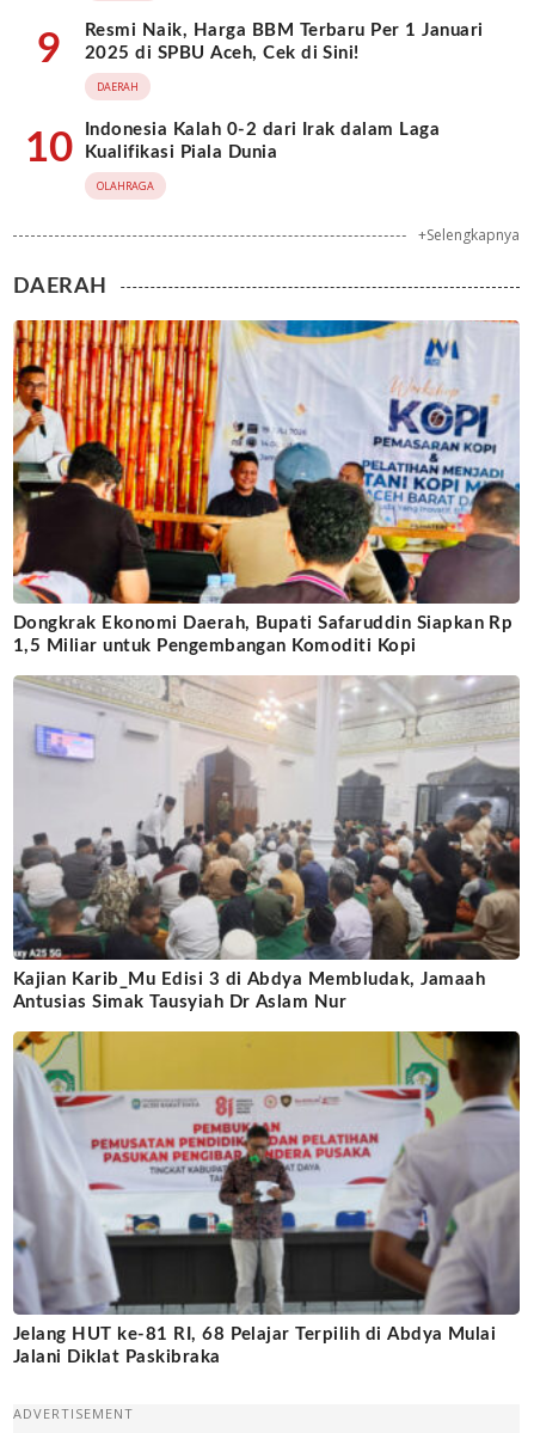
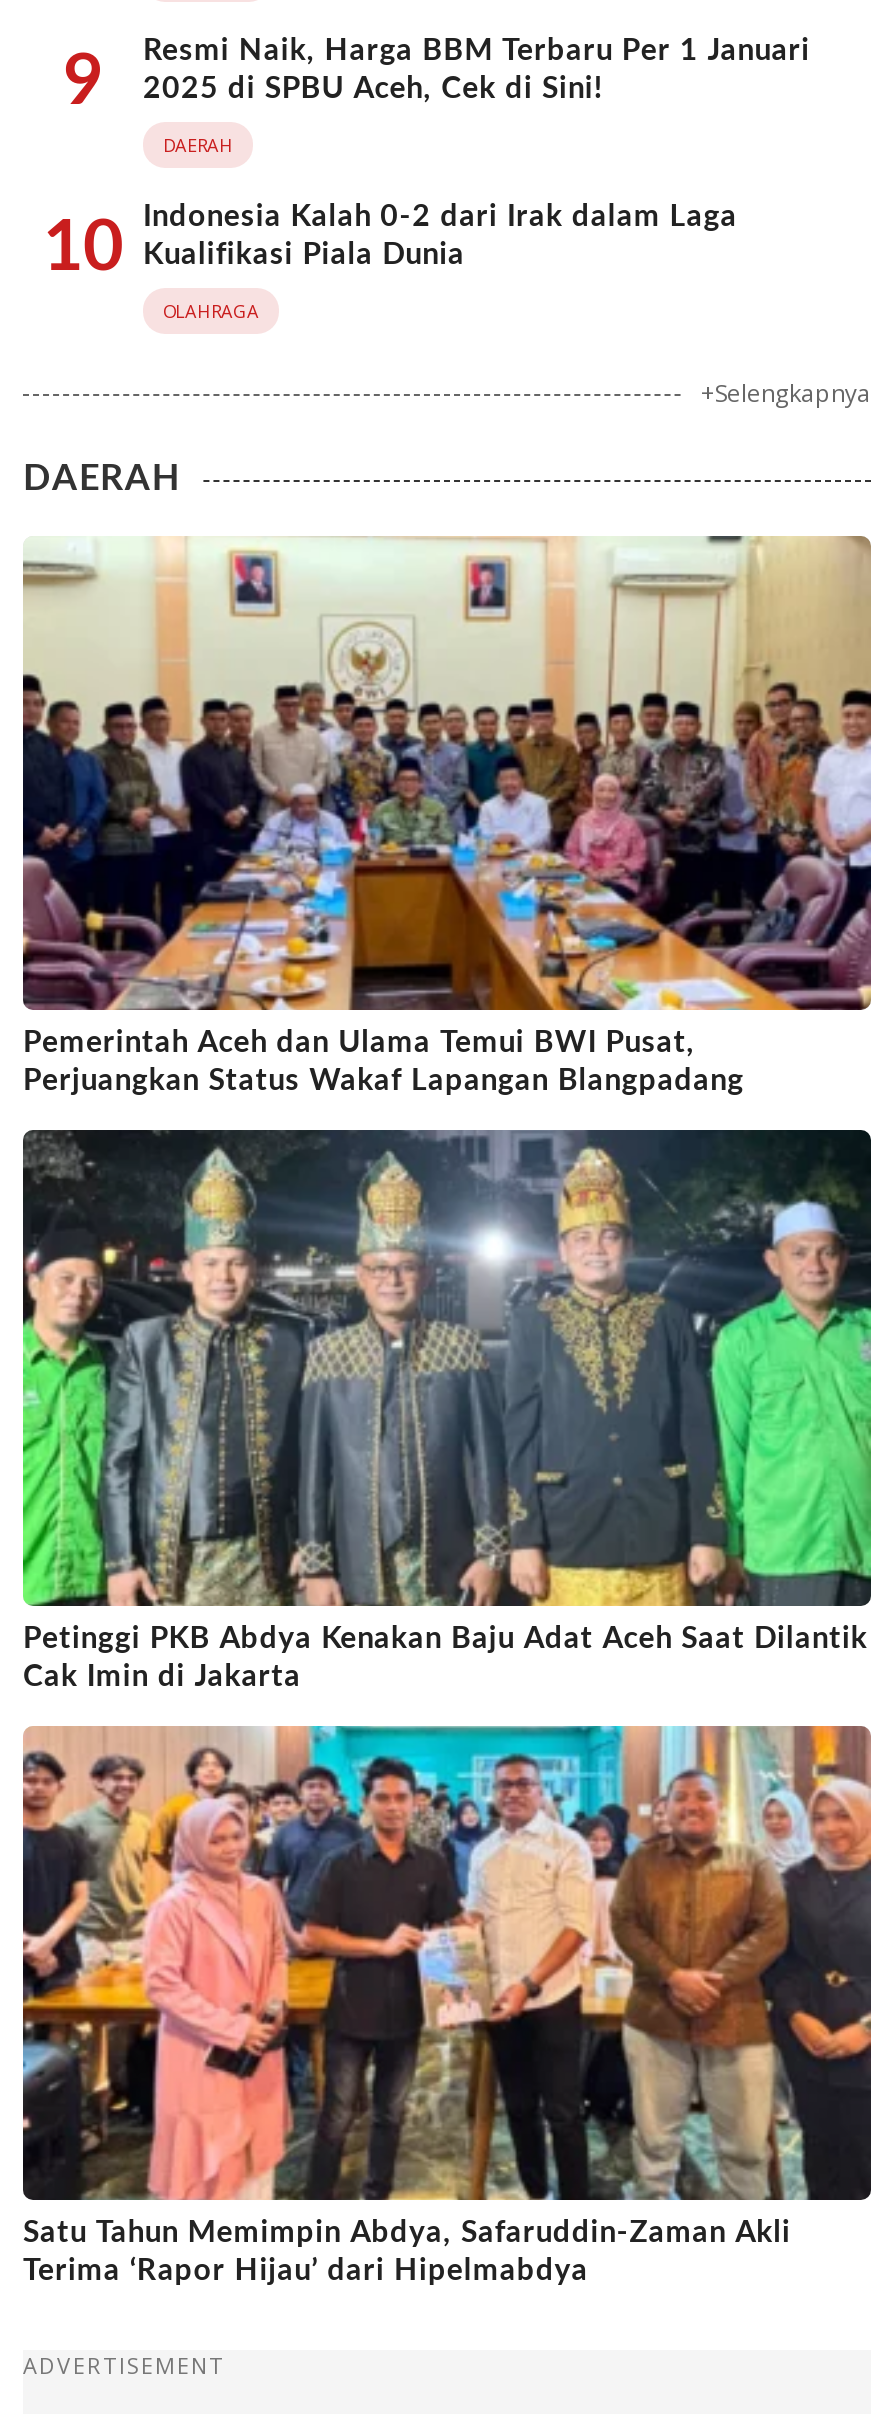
[12,319,521,655] [image] | Dongkrak Ekonomi Daerah, Bupati Safaruddin Siapkan Rp | 1,5 Miliar untuk Pengembangan Komoditi Kopi -> [21,534,873,1097] [image] | Pemerintah Aceh dan Ulama Temui BWI Pusat, | Perjuangkan Status Wakaf Lapangan Blangpadang
[12,675,521,1011] [image] | Kajian Karib_Mu Edisi 3 di Abdya Membludak, Jamaah | Antusias Simak Tausyiah Dr Aslam Nur -> [21,1128,873,1692] [image] | Petinggi PKB Abdya Kenakan Baju Adat Aceh Saat Dilantik | Cak Imin di Jakarta
[12,1030,521,1366] [image] | Jelang HUT ke-81 RI, 68 Pelajar Terpilih di Abdya Mulai | Jalani Diklat Paskibraka -> [21,1724,873,2287] [image] | Satu Tahun Memimpin Abdya, Safaruddin-Zaman Akli | Terima ‘Rapor Hijau’ dari Hipelmabdya

